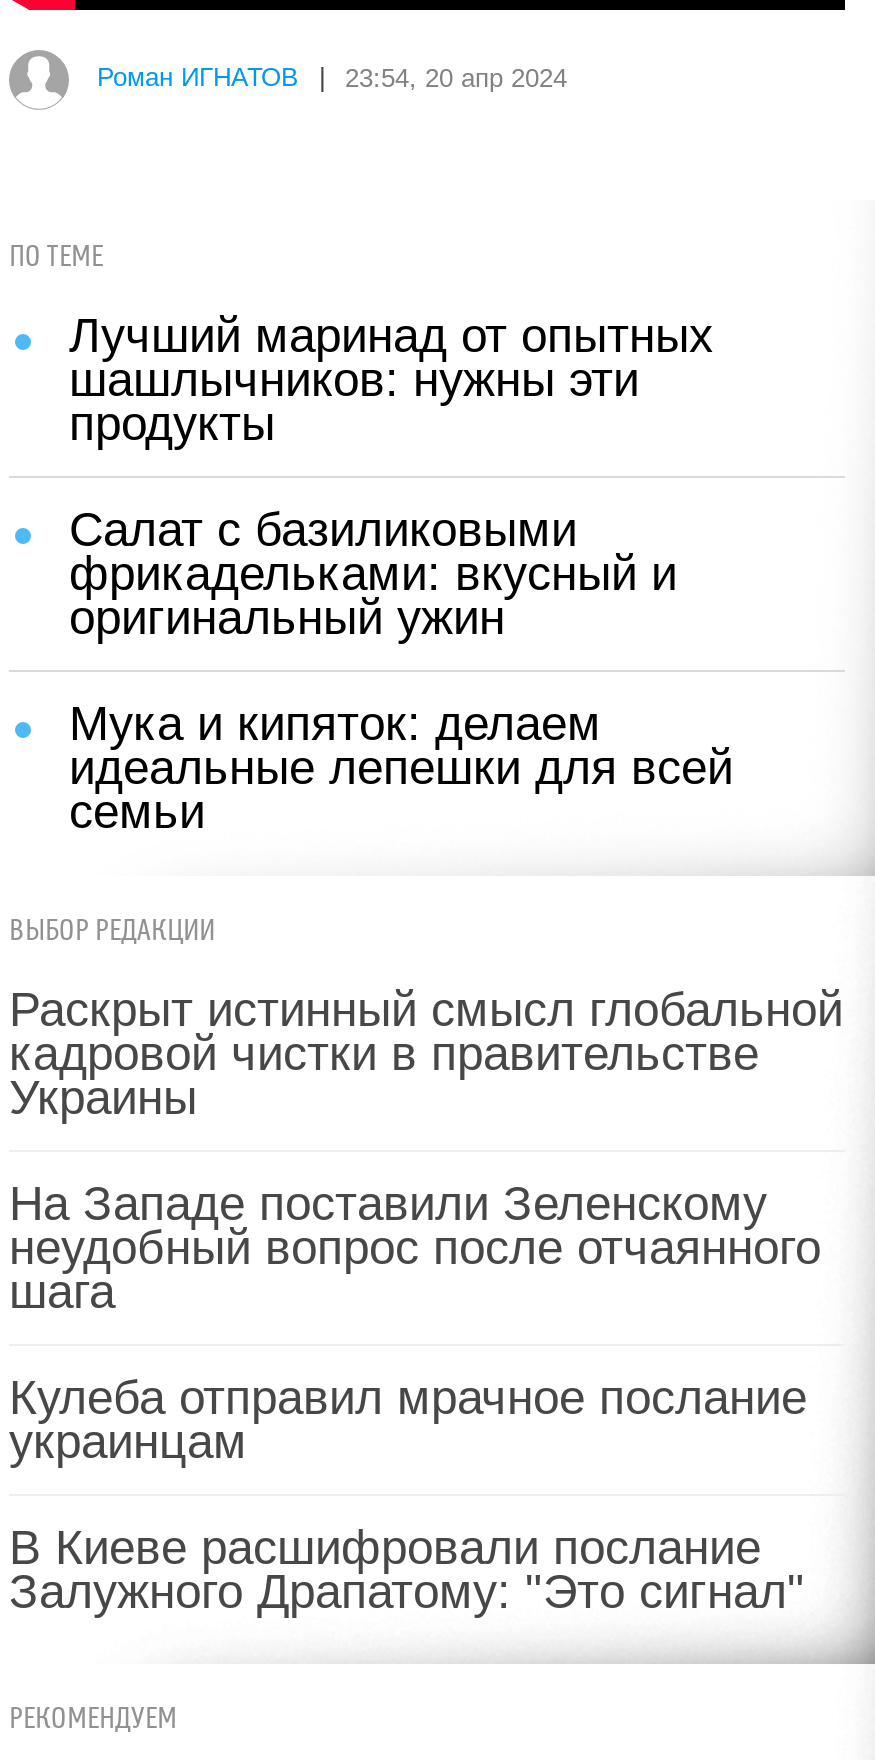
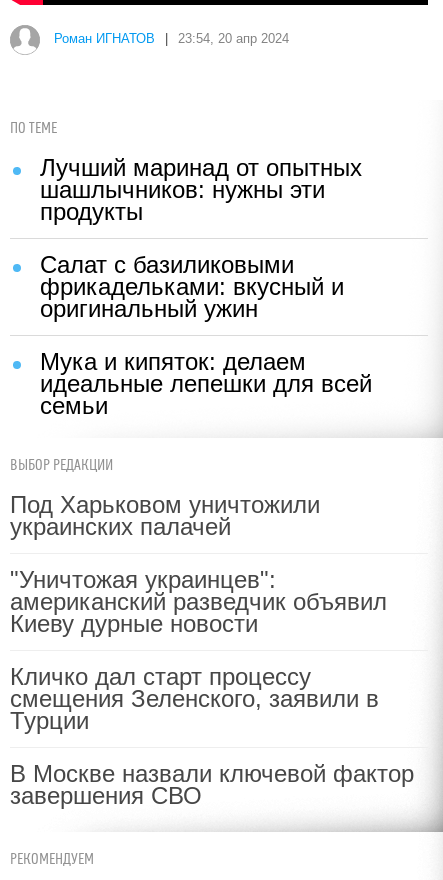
[9,982,843,1124] Раскрыт истинный смысл глобальной | кадровой чистки в правительстве | Украины -> [10,491,320,540] Под Харьковом уничтожили | украинских палачей
[9,1176,821,1318] На Западе поставили Зеленскому | неудобный вопрос после отчаянного | шага -> [10,566,387,637] "Уничтожая украинцев": | американский разведчик объявил | Киеву дурные новости
[9,1370,807,1468] Кулеба отправил мрачное послание | украинцам -> [10,663,379,734] Кличко дал старт процессу | смещения Зеленского, заявили в | Турции
[9,1520,805,1618] В Киеве расшифровали послание | Залужного Драпатому: "Это сигнал" -> [10,760,414,809] В Москве назвали ключевой фактор | завершения СВО

